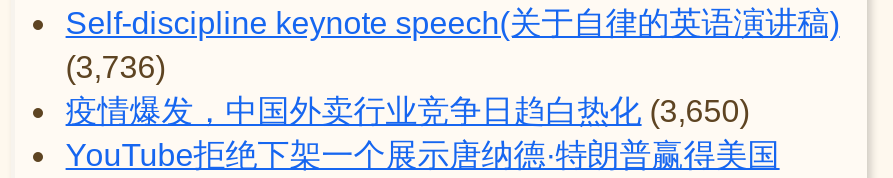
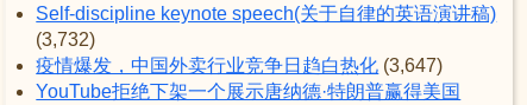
[66,50,166,84] (3,736) -> [36,30,96,50] (3,732)
[66,94,750,128] 疫情爆发，中国外卖行业竞争日趋白热化 (3,650) -> [36,56,443,76] 疫情爆发，中国外卖行业竞争日趋白热化 (3,647)

